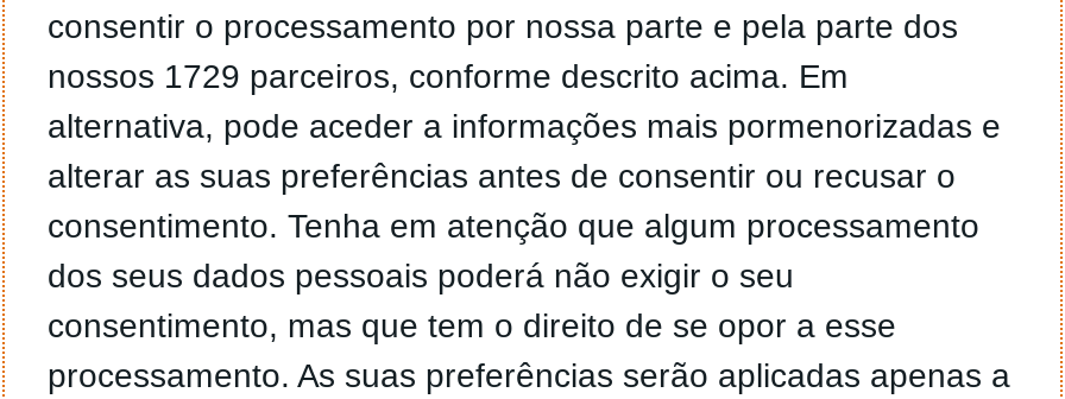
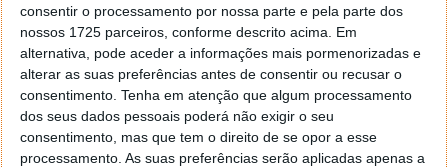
[48,56,849,94] nossos 1729 parceiros, conforme descrito acima. Em -> [20,24,357,40] nossos 1725 parceiros, conforme descrito acima. Em

